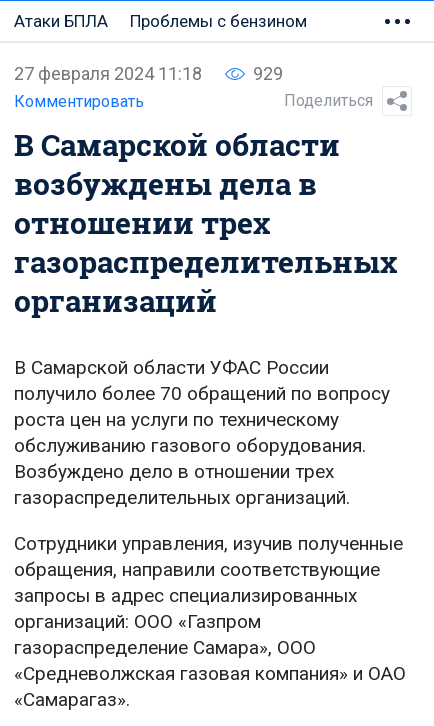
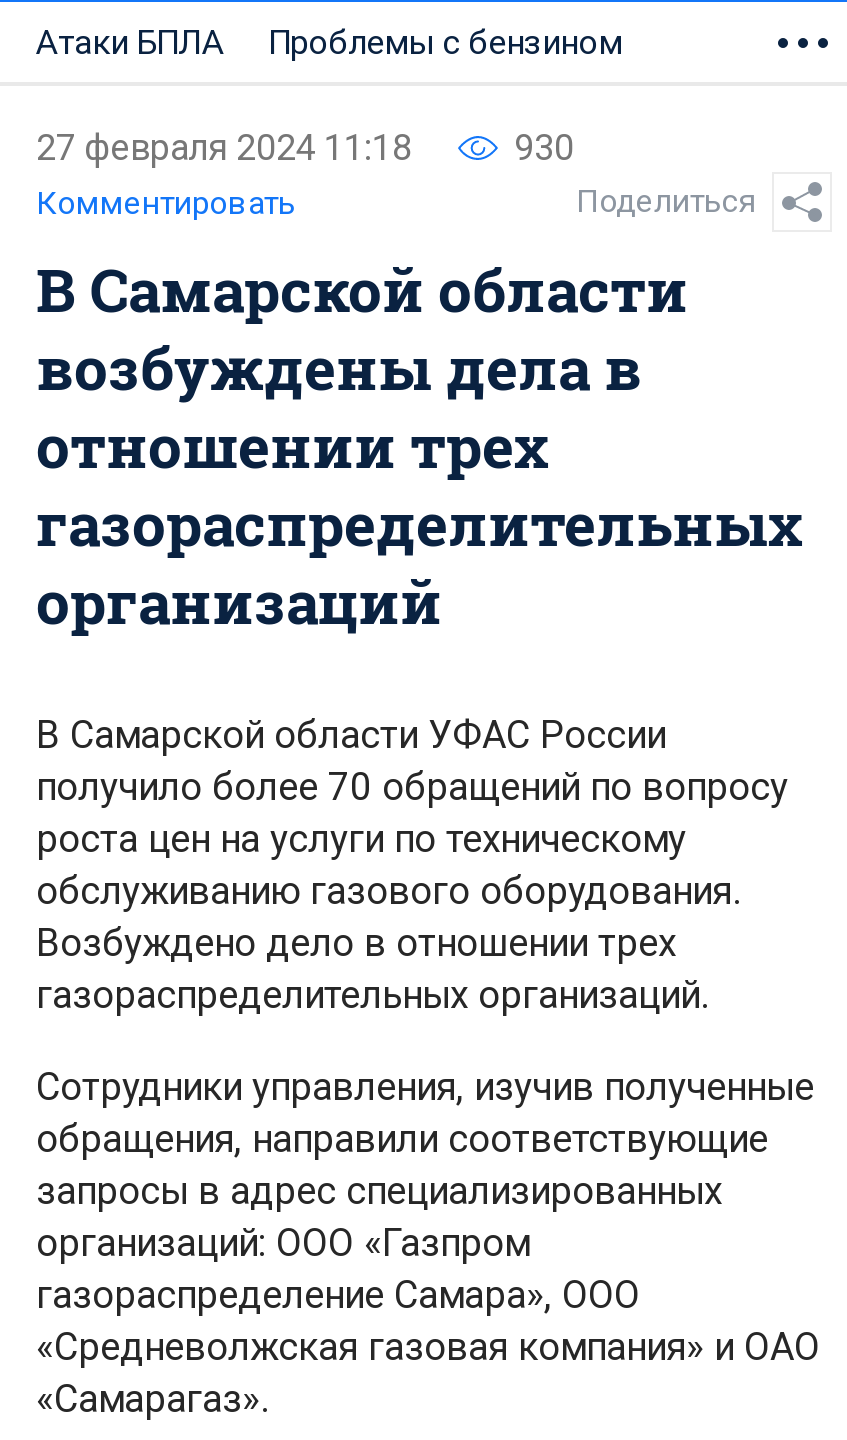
[253,63,283,84] 929 -> [514,126,574,168] 930

